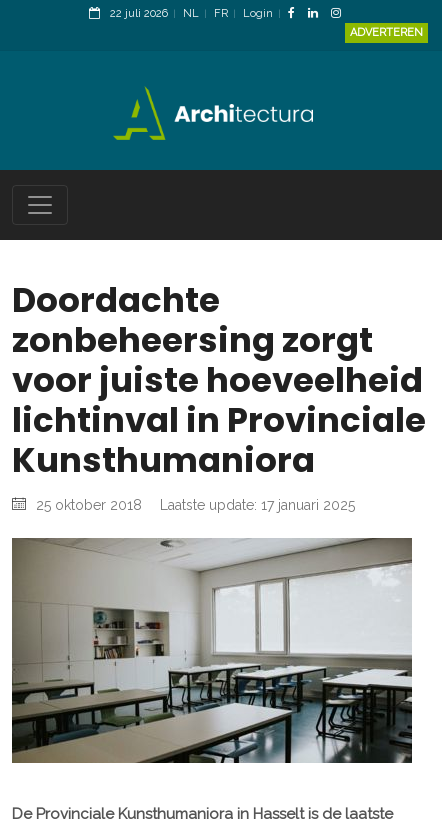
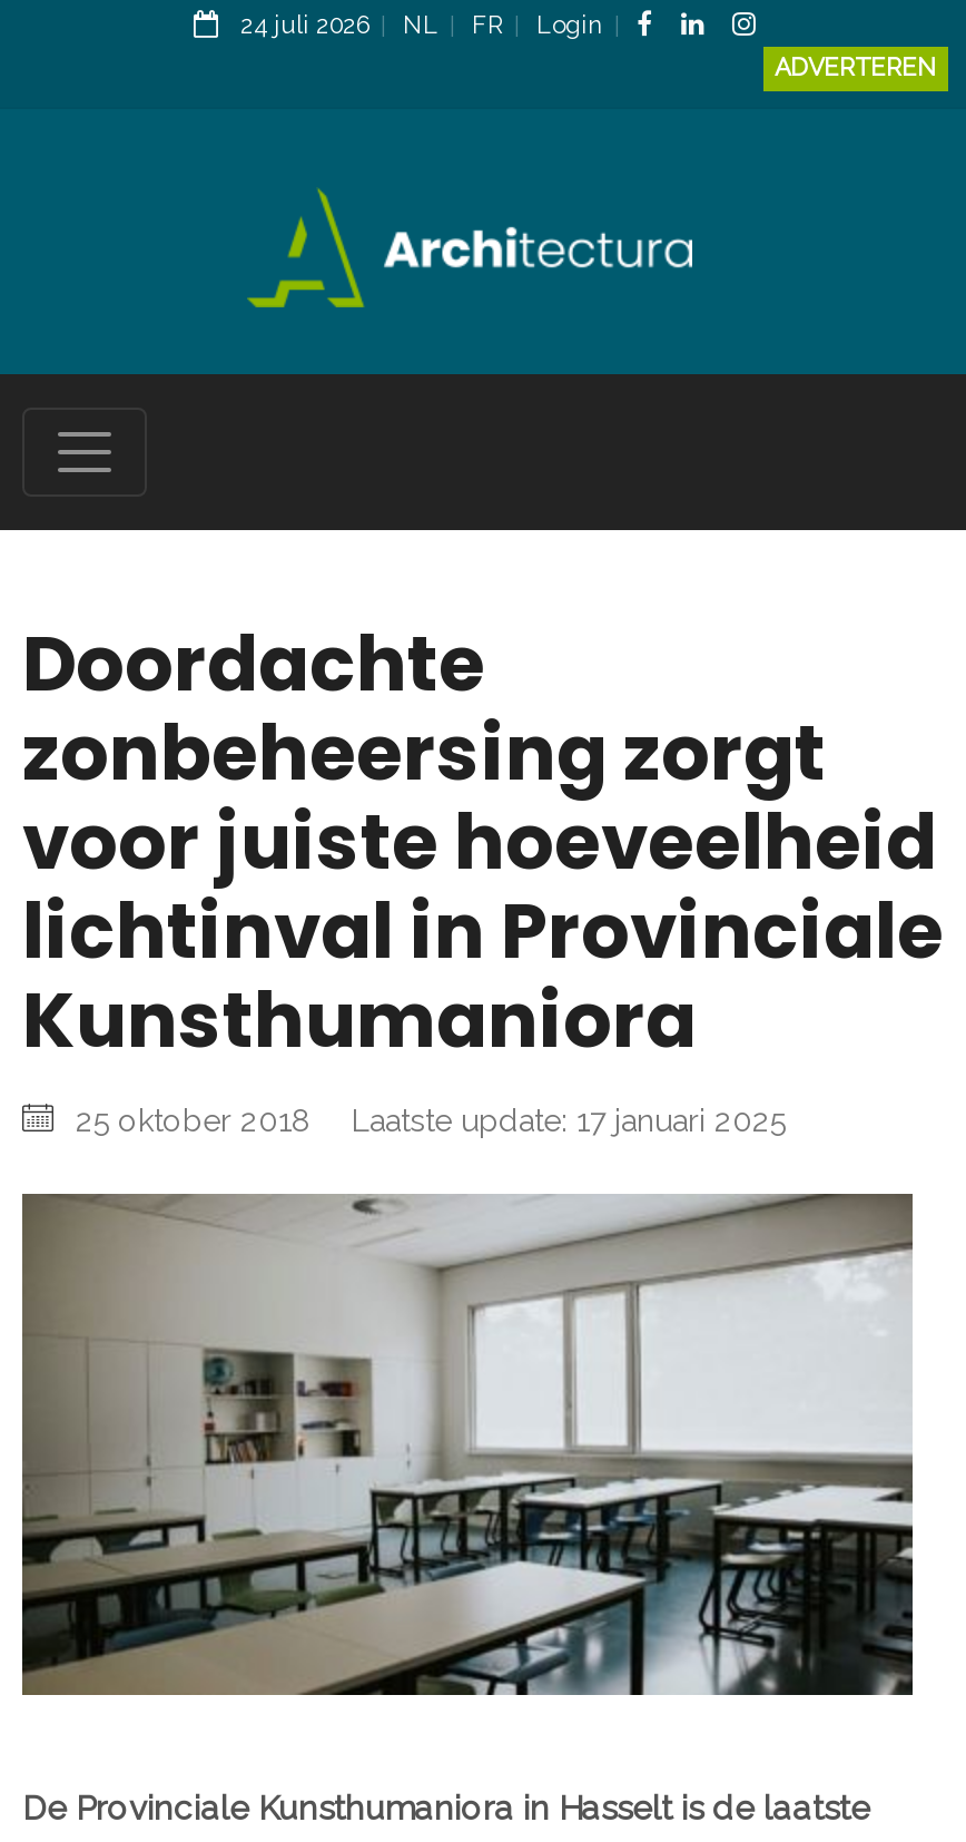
[110,7,273,20] 22 juli 2026 NL FR Login -> [240,11,603,40] 24 juli 2026 NL FR Login

